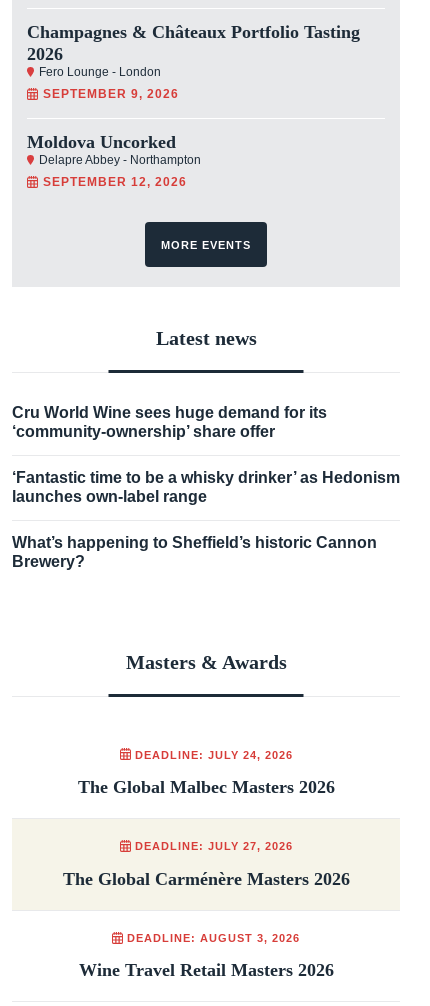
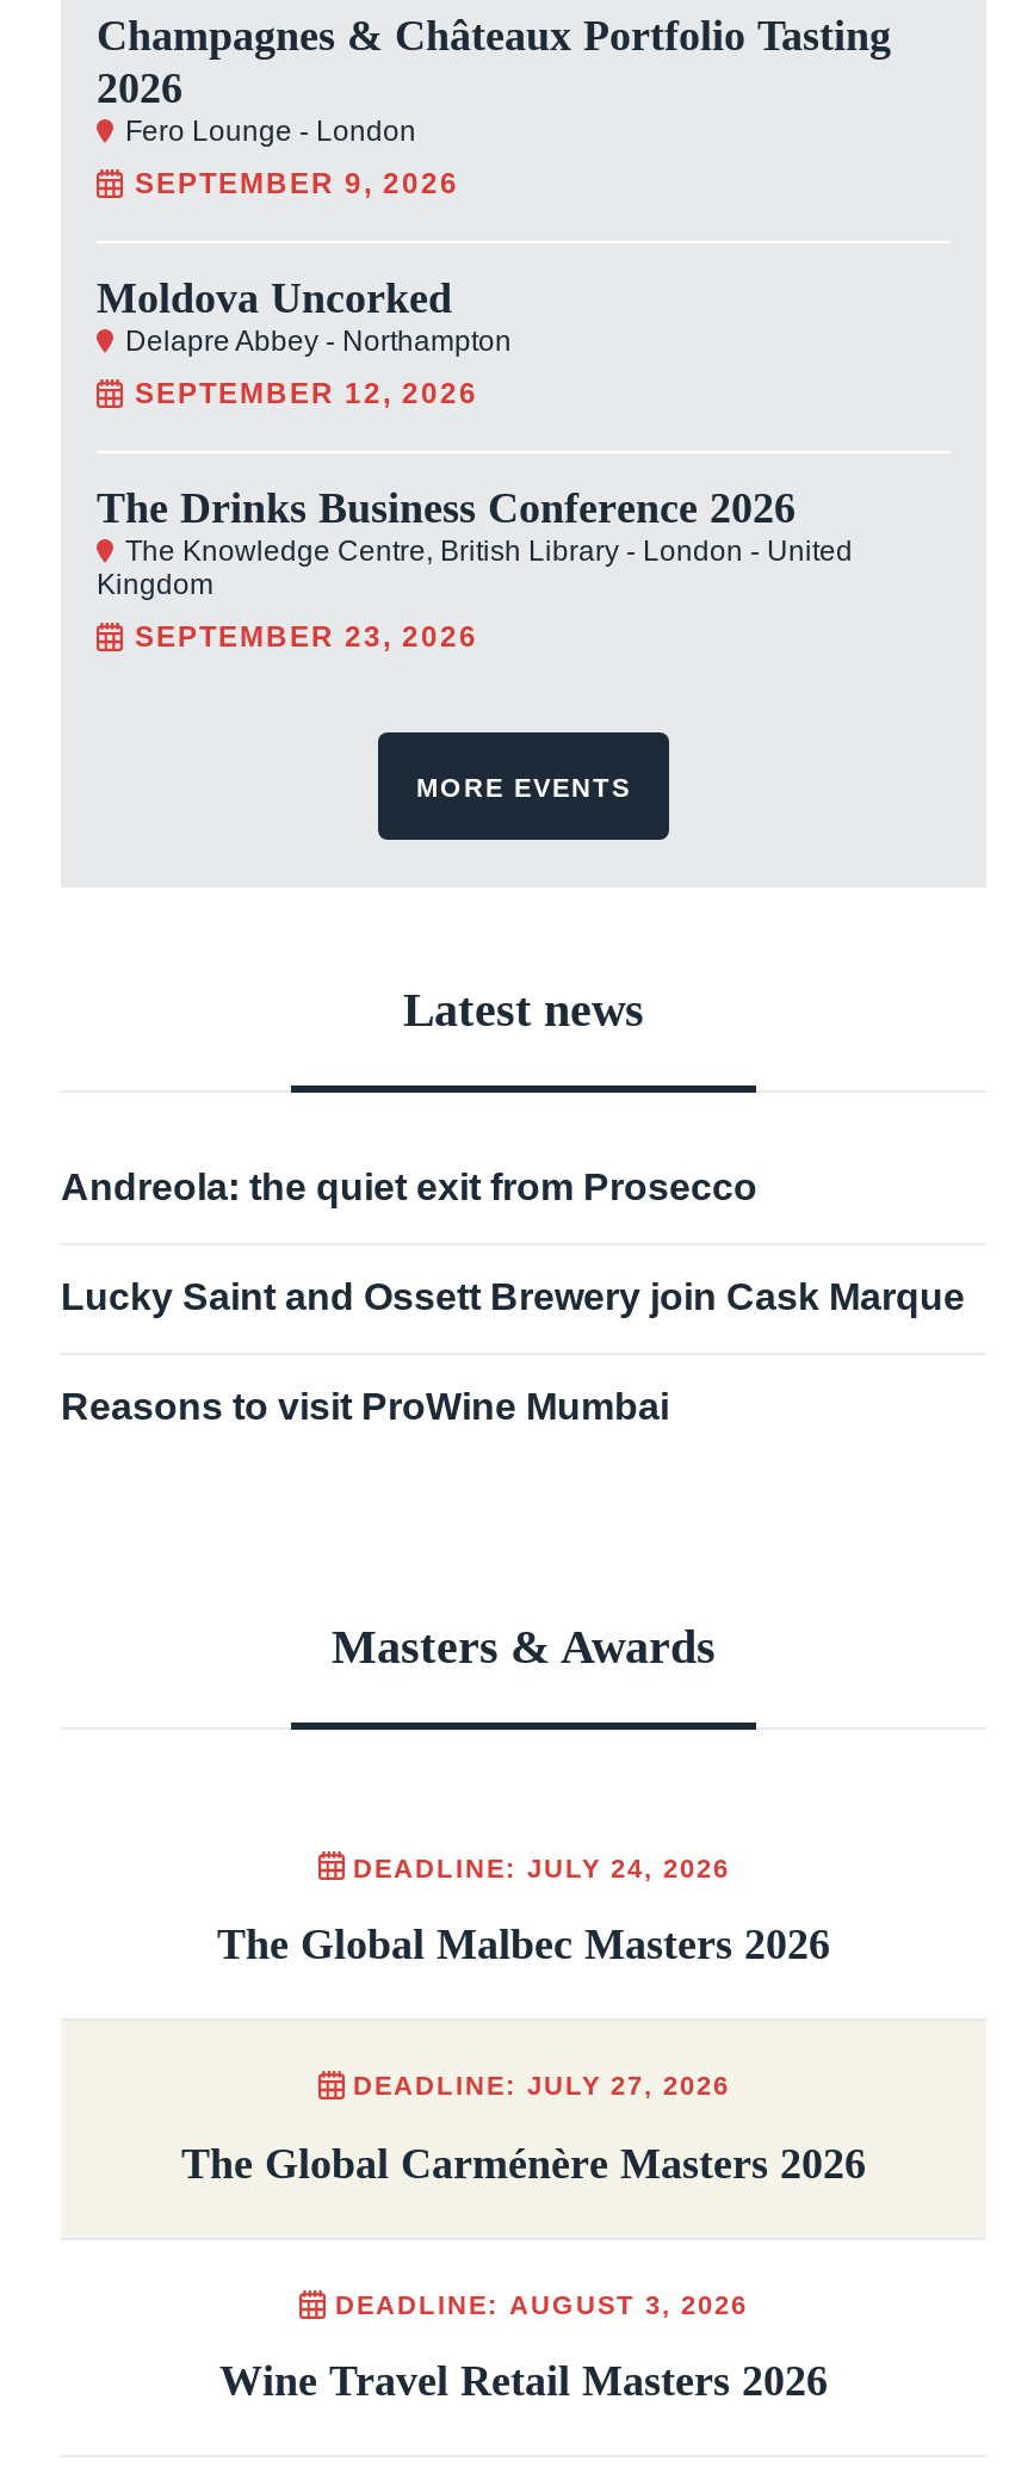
none -> [97,485,853,654] The Drinks Business Conference 2026 | The Knowledge Centre, British Library - London - United | Kingdom | SEPTEMBER 23, 2026
moved [155,239,256,349] -> [403,774,644,1036]: MORE EVENTS | Latest news
[12,404,327,440] Cru World Wine sees huge demand for its | ‘community-ownership’ share offer -> [61,1167,757,1208] Andreola: the quiet exit from Prosecco
[12,469,400,505] ‘Fantastic time to be a whisky drinker’ as Hedonism | launches own-label range -> [61,1277,965,1318] Lucky Saint and Ossett Brewery join Cask Marque
[12,534,377,570] What’s happening to Sheffield’s historic Cannon | Brewery? -> [61,1387,669,1427] Reasons to visit ProWine Mumbai

